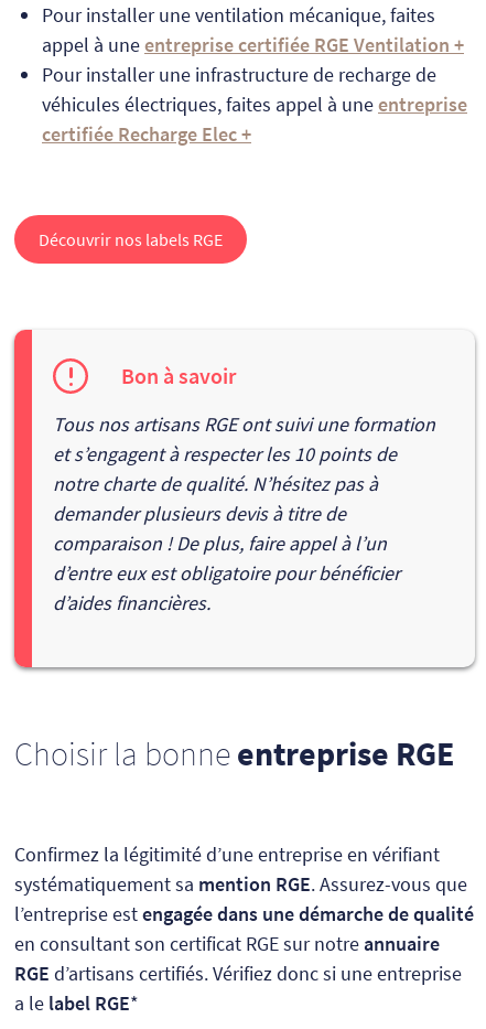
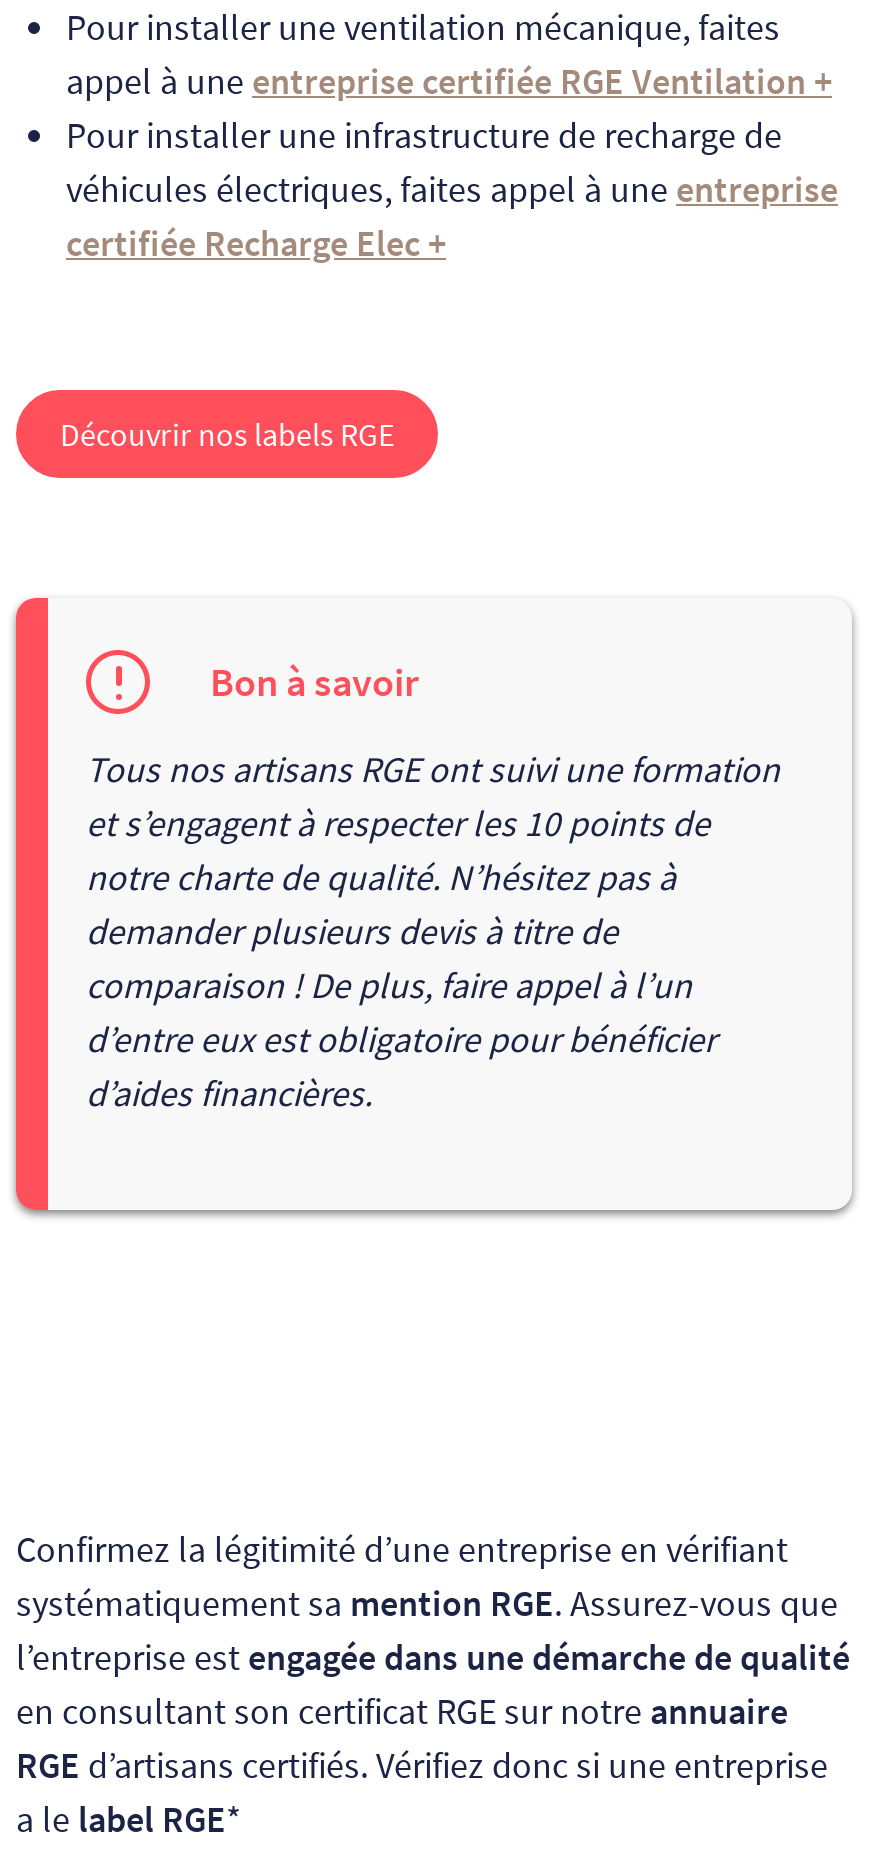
[14,733,454,774] Choisir la bonne entreprise RGE -> none

